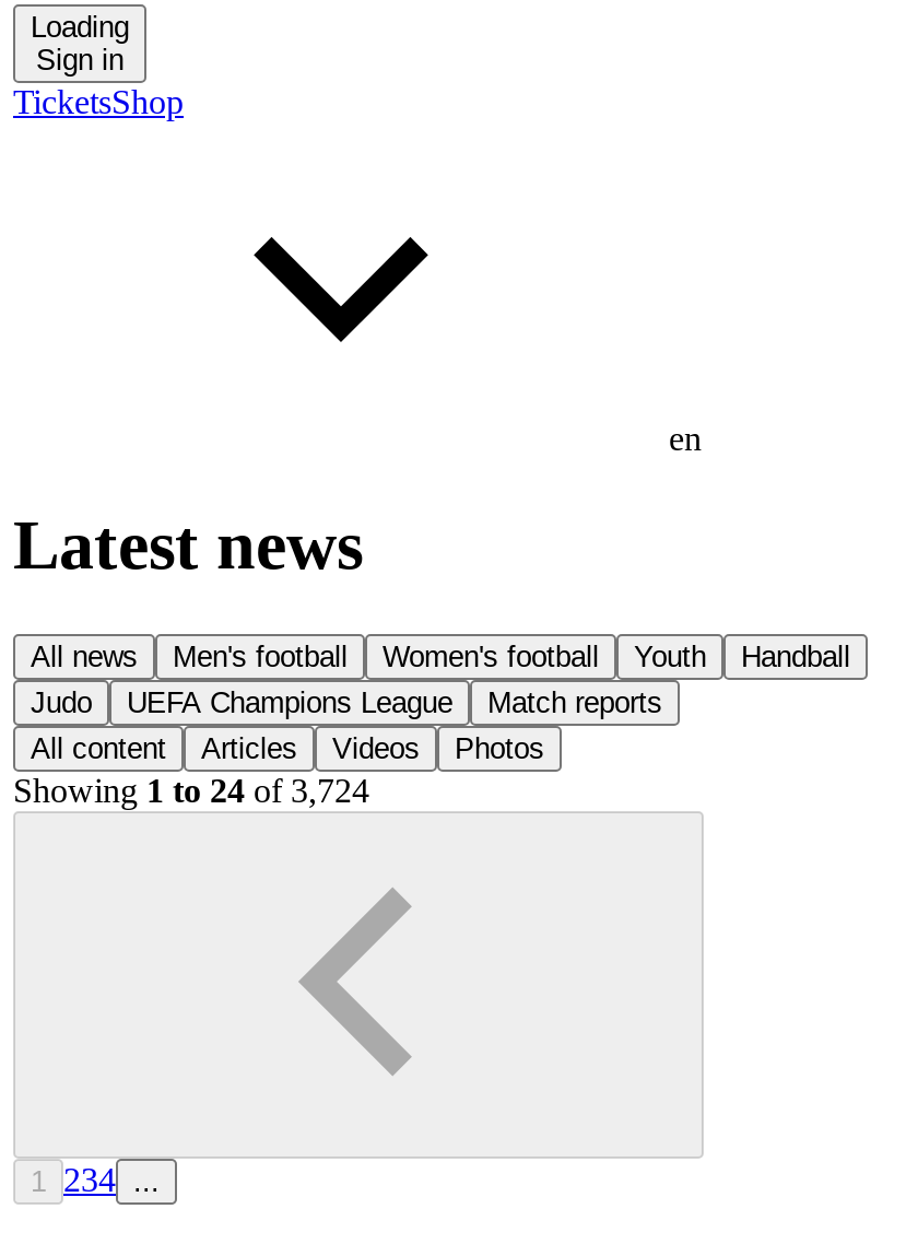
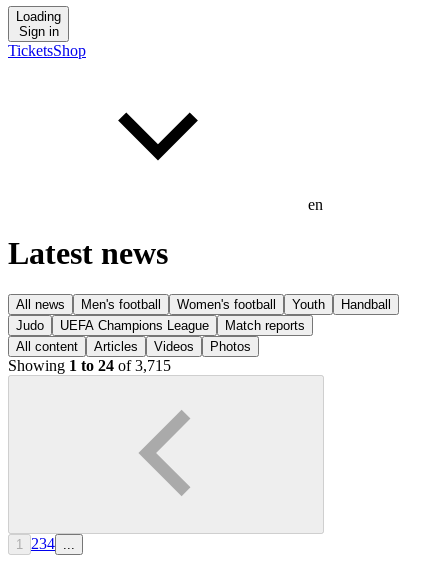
[13,772,369,809] Showing1 to 24of 3,724 -> [8,357,171,374] Showing1 to 24of 3,715

